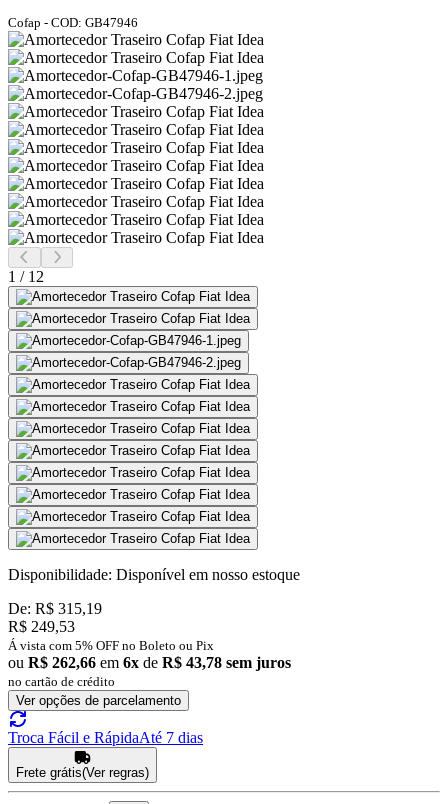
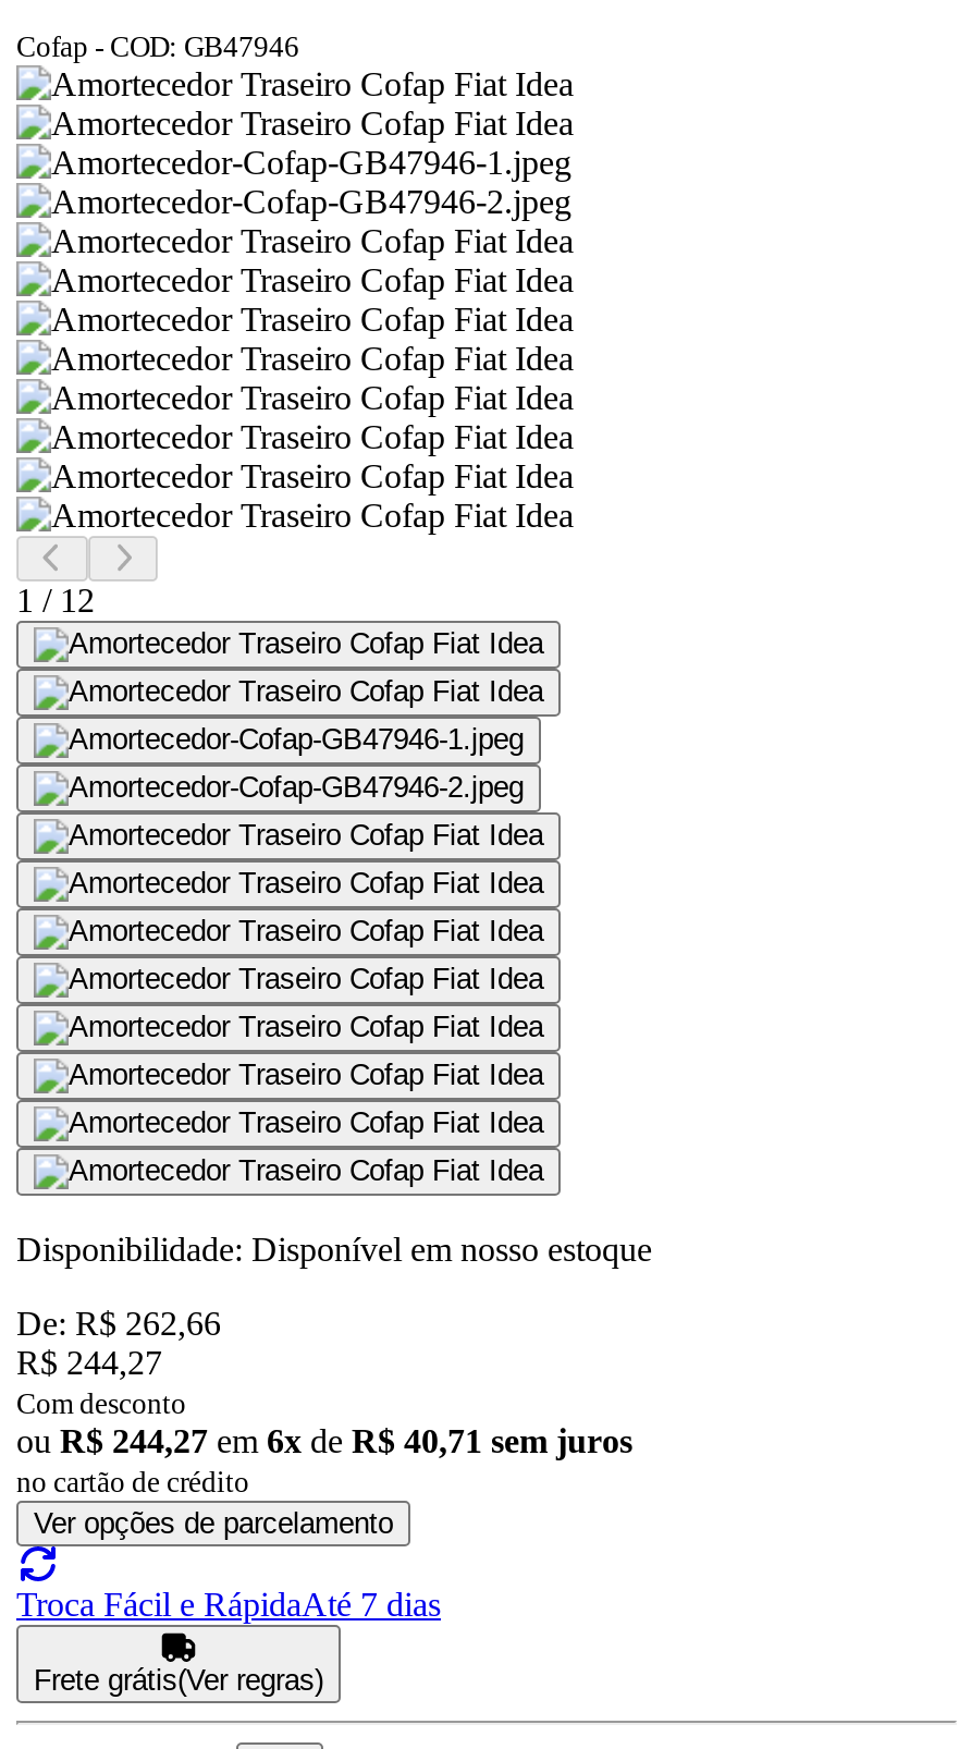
[8,600,291,671] De: R$ 315,19 | R$ 249,53 | Á vista com 5% OFF no Boleto ou Pix | ou R$ 262,66 em 6x de R$ 43,78 sem juros -> [16,1305,632,1460] De: R$ 262,66 | R$ 244,27 | Com desconto | ou R$ 244,27 em 6x de R$ 40,71 sem juros

